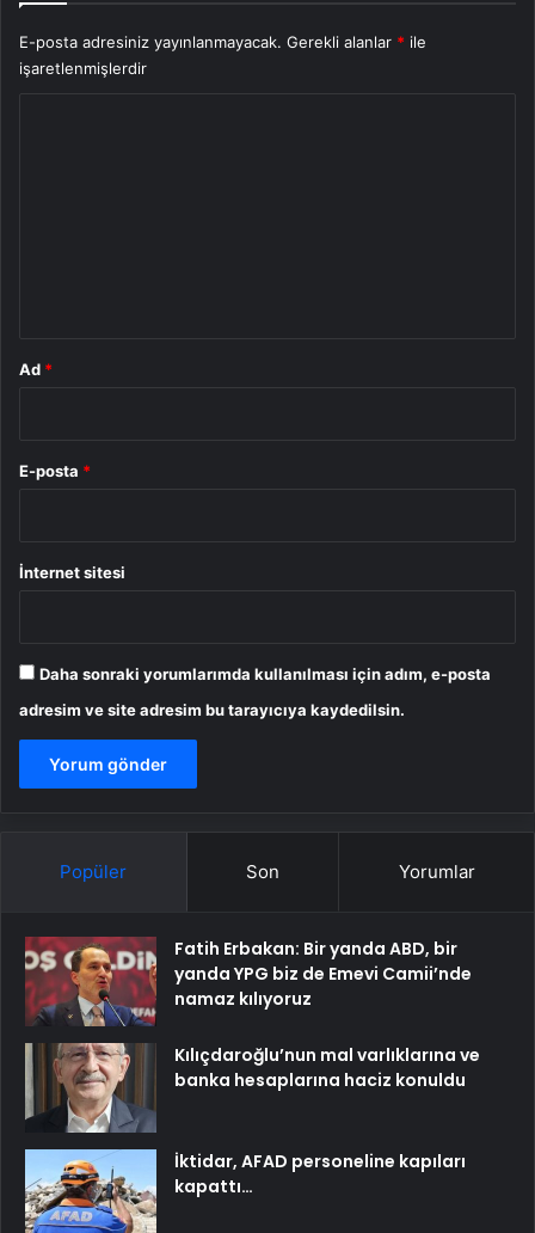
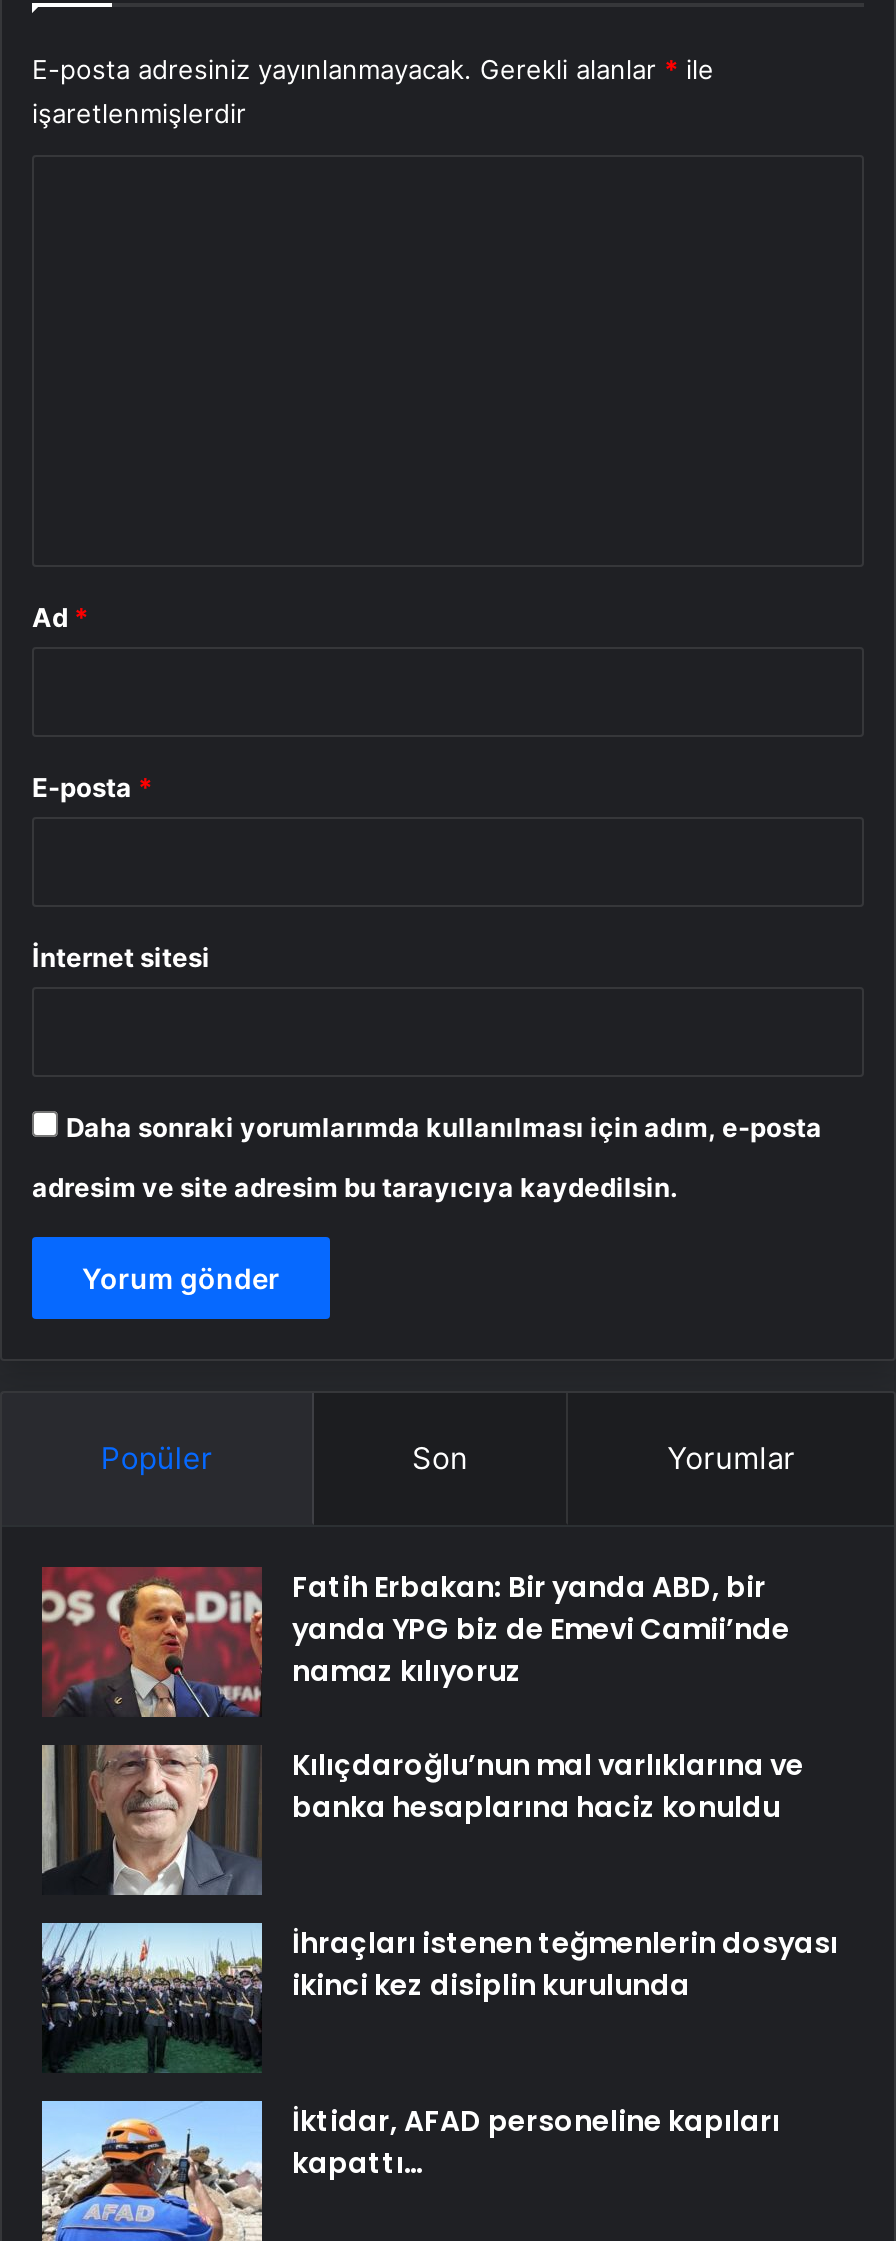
none -> [42,1923,838,2073] [image] | İhraçları istenen teğmenlerin dosyası | ikinci kez disiplin kurulunda

